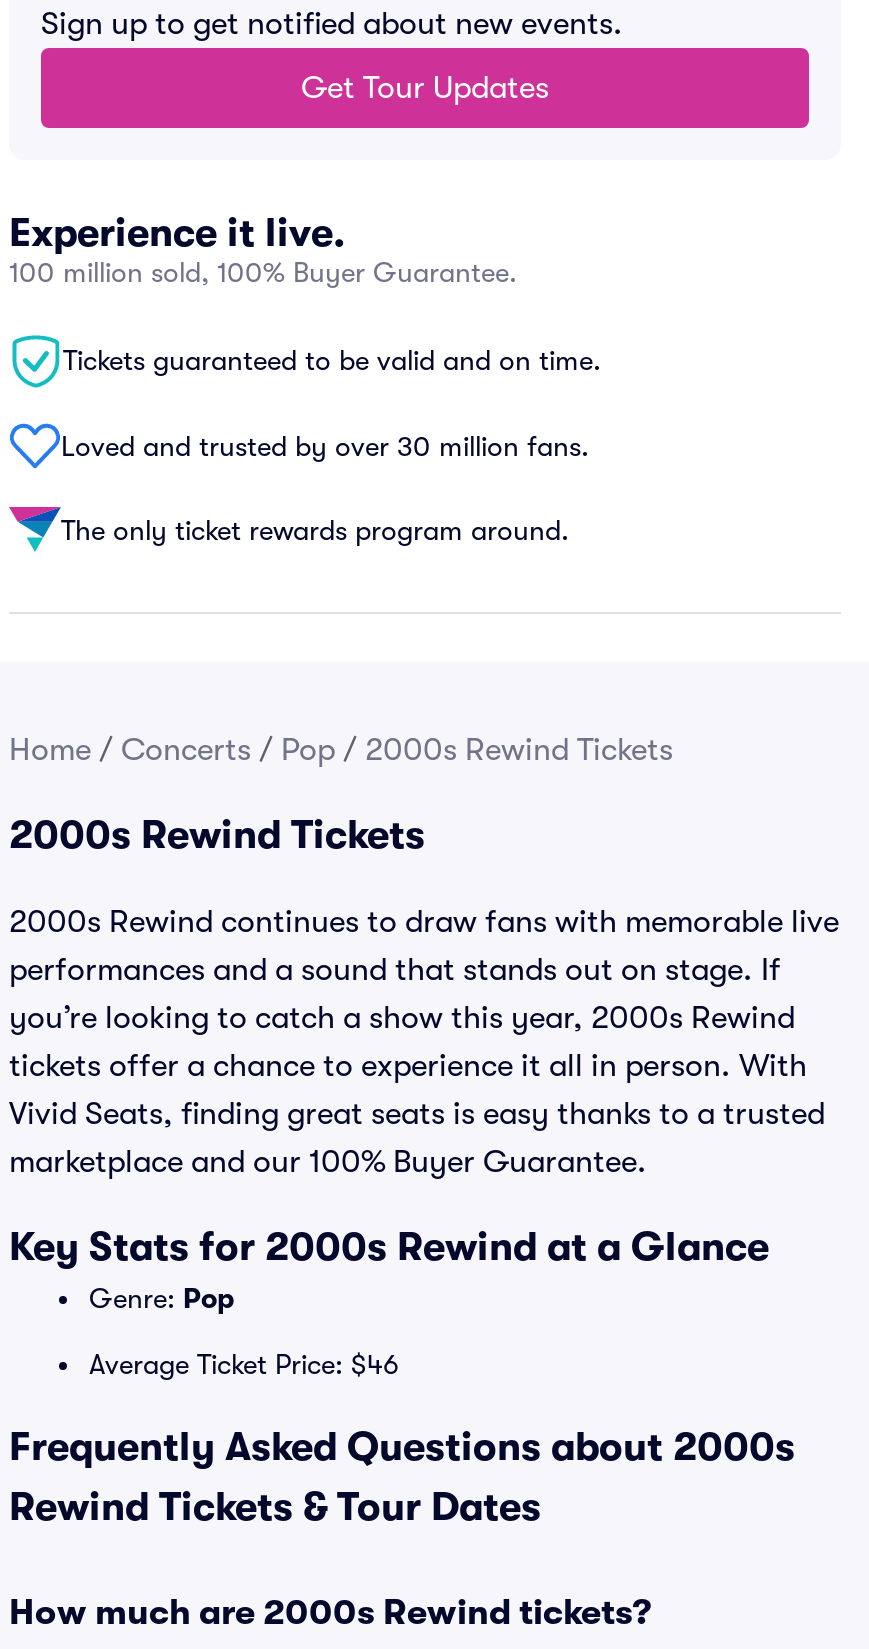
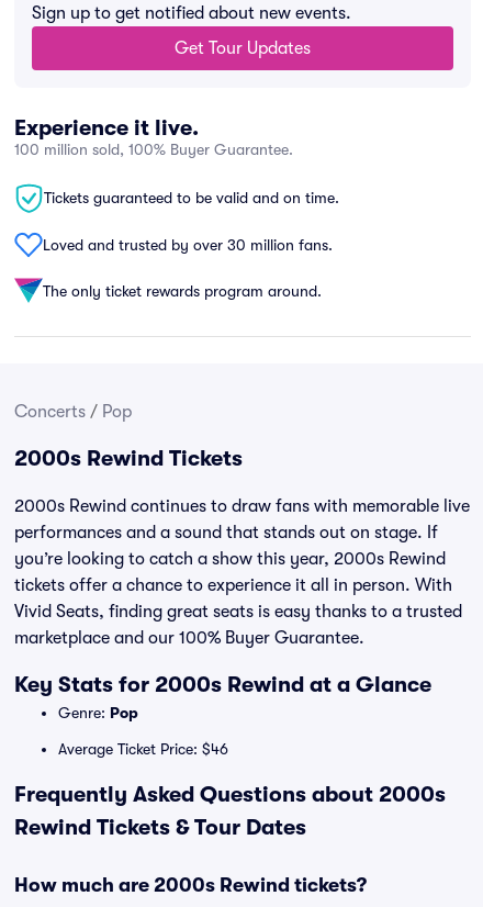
[9,732,673,768] Home / Concerts / Pop / 2000s Rewind Tickets -> [14,402,132,422] Concerts / Pop

